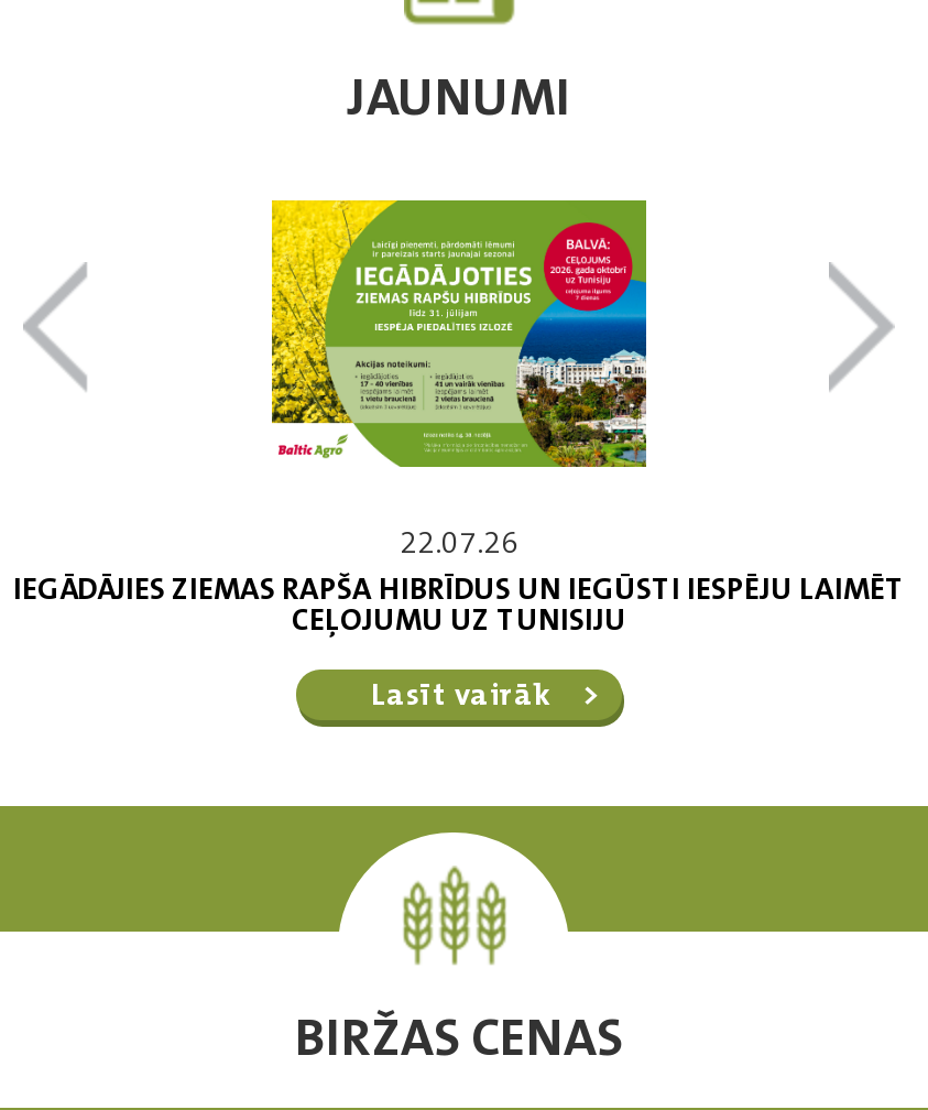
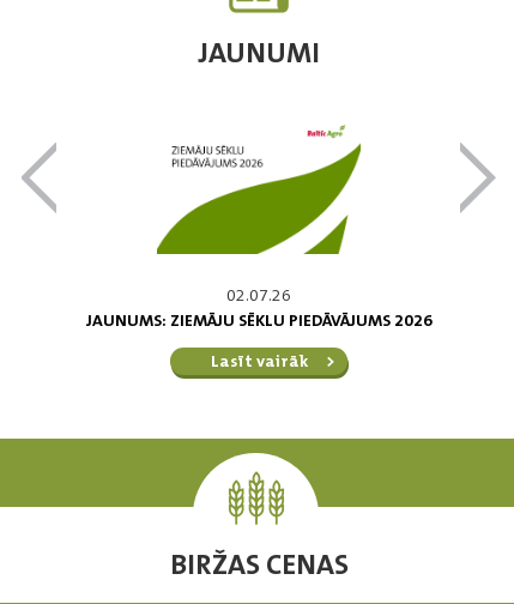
[13,198,905,639] [image] | 22.07.26 | IEGĀDĀJIES ZIEMAS RAPŠA HIBRĪDUS UN IEGŪSTI IESPĒJU LAIMĒT | CEĻOJUMU UZ TUNISIJU -> [86,109,432,331] [image] | 02.07.26 | JAUNUMS: ZIEMĀJU SĒKLU PIEDĀVĀJUMS 2026

